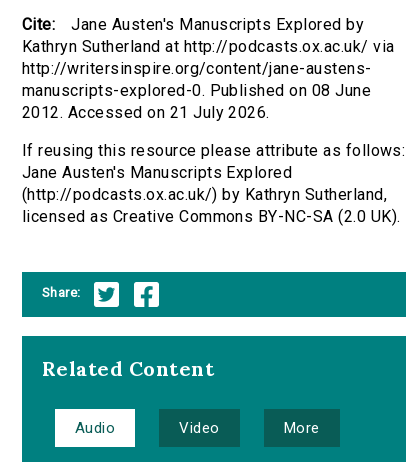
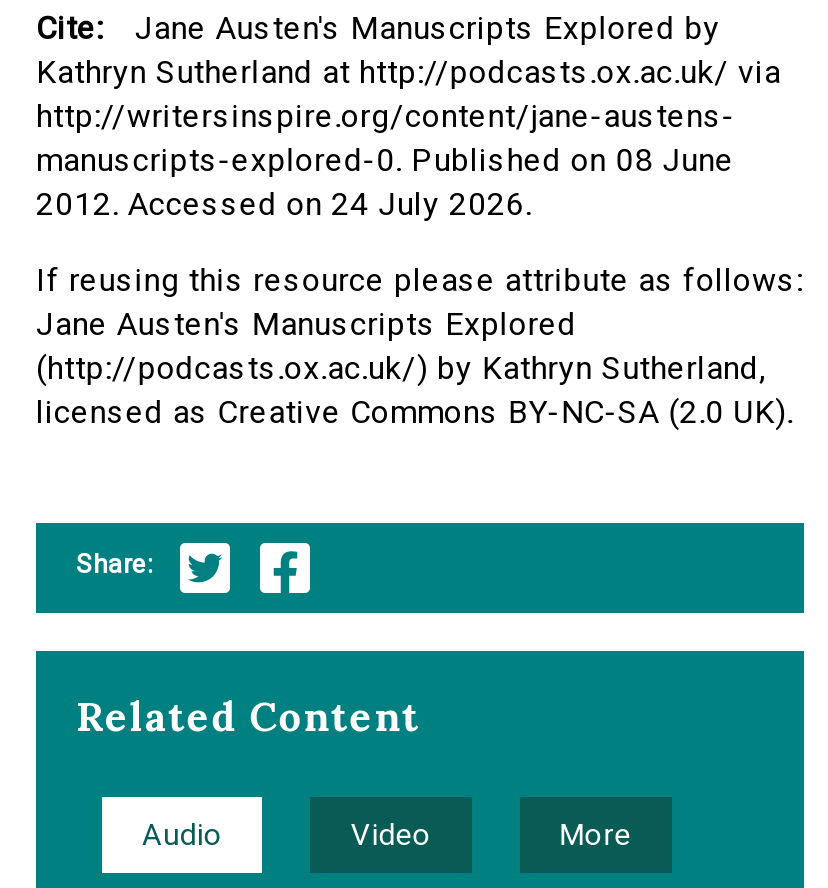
[22,103,270,122] 2012. Accessed on 21 July 2026. -> [36,185,532,223] 2012. Accessed on 24 July 2026.

